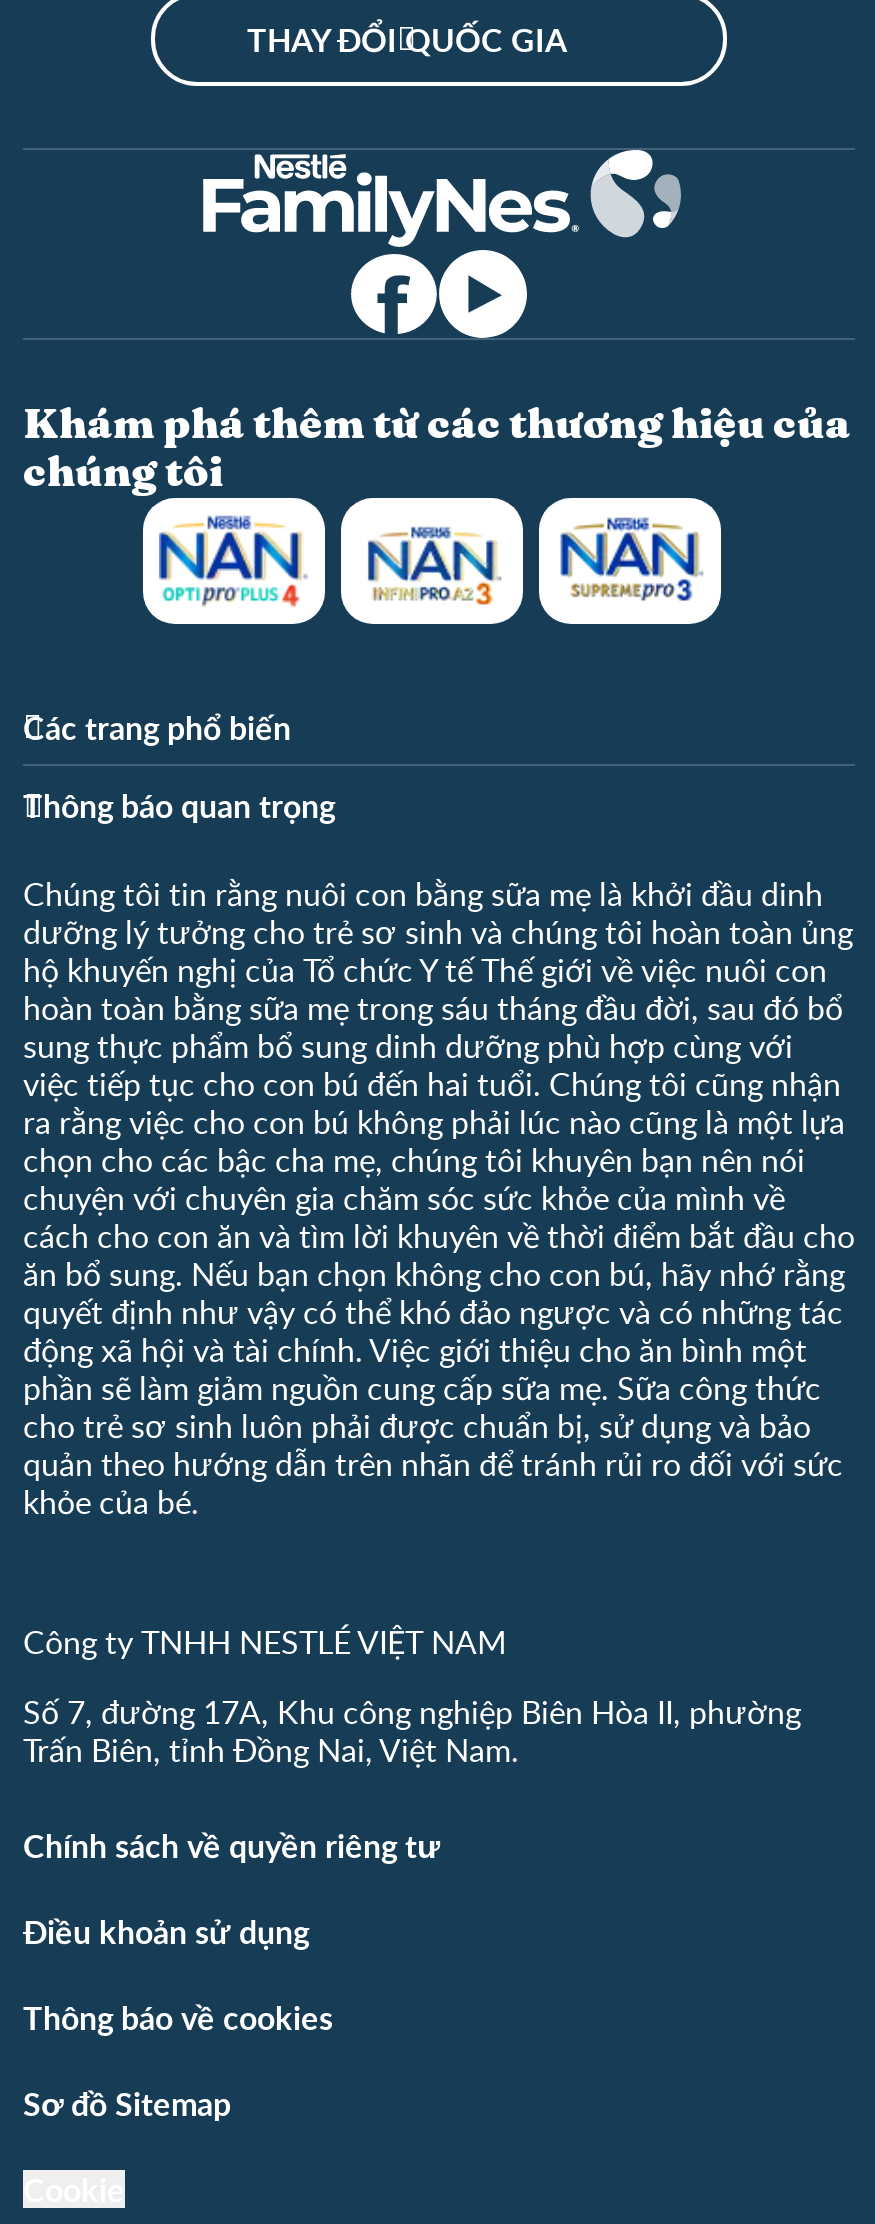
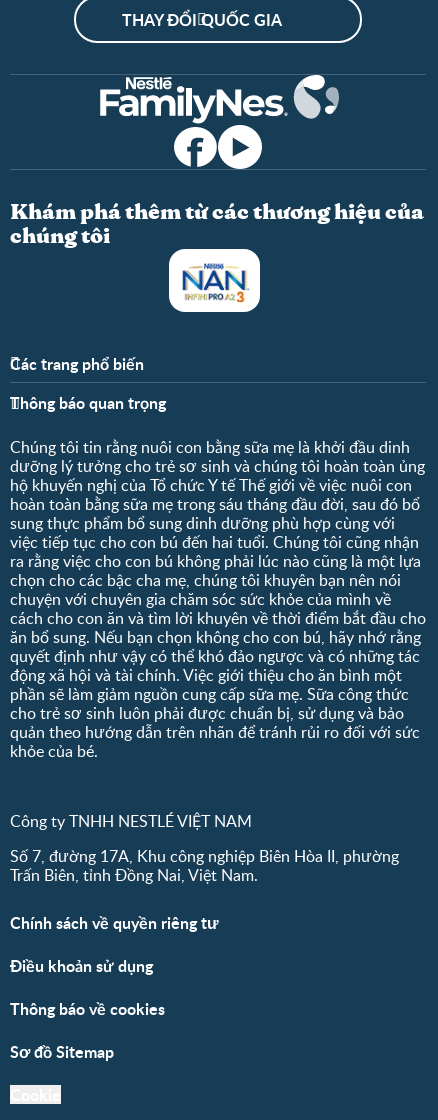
[141,496,327,626] [image] -> none
[537,496,723,626] [image] -> none

